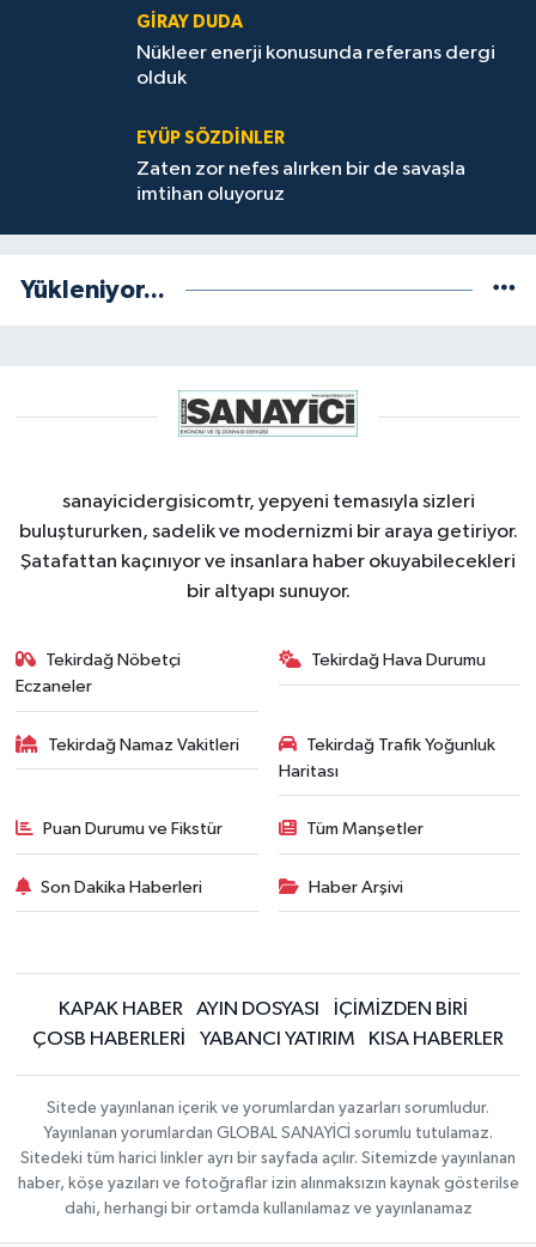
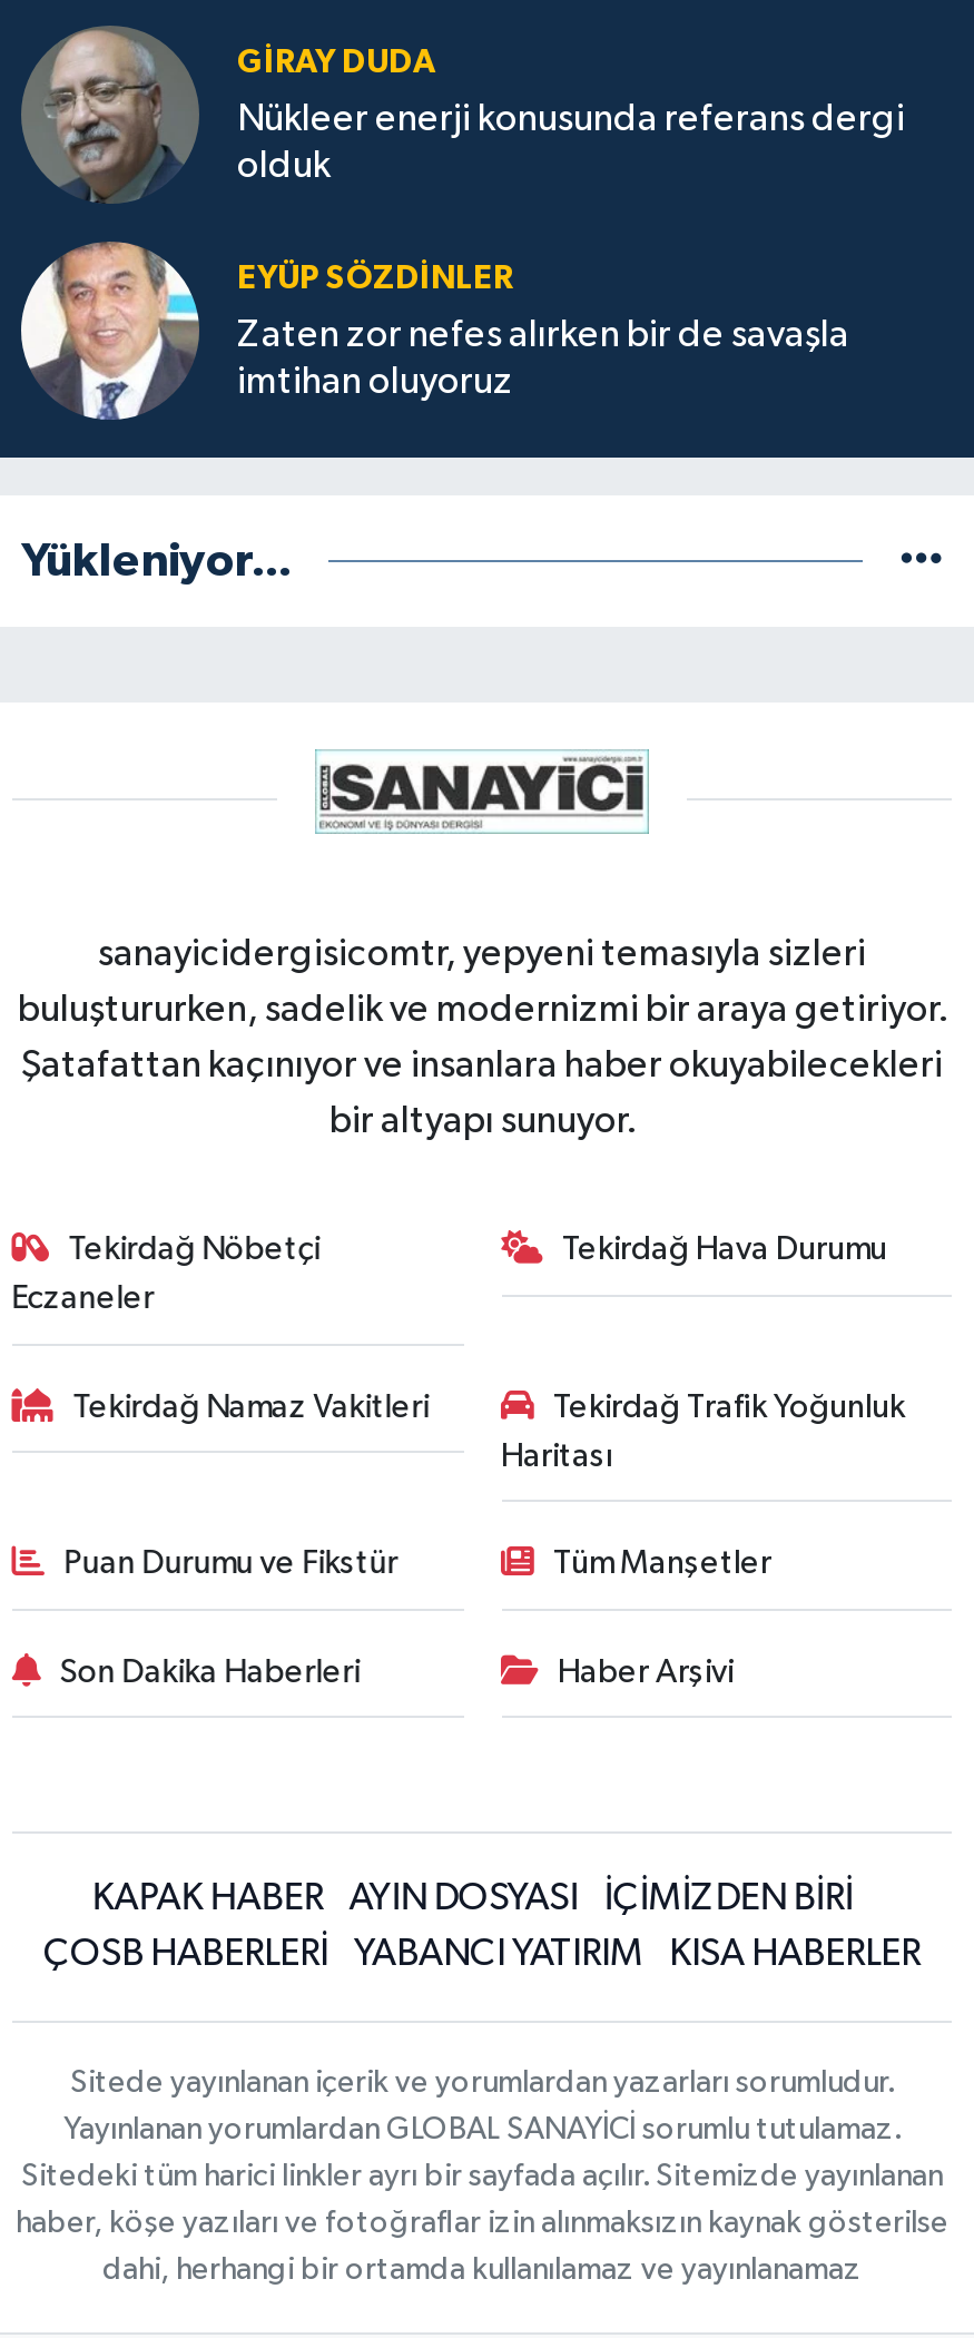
none -> [21,24,199,205] [image]
none -> [19,240,201,421] [image]

